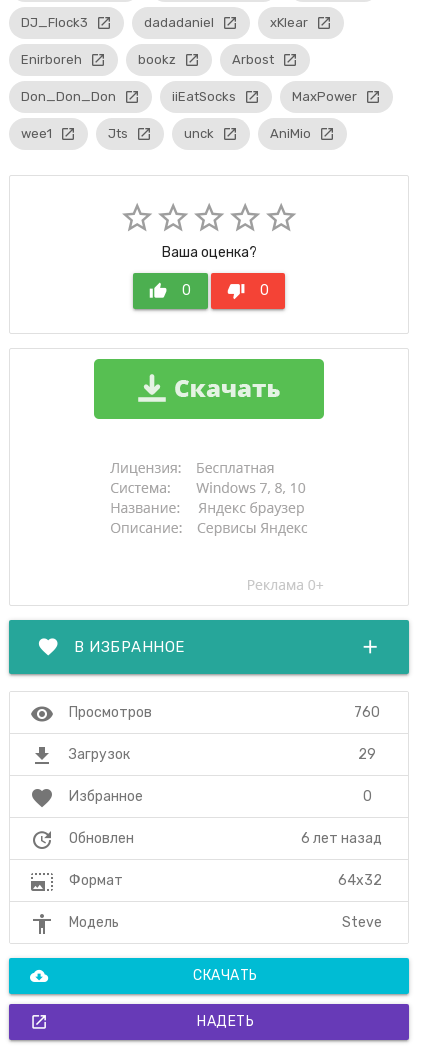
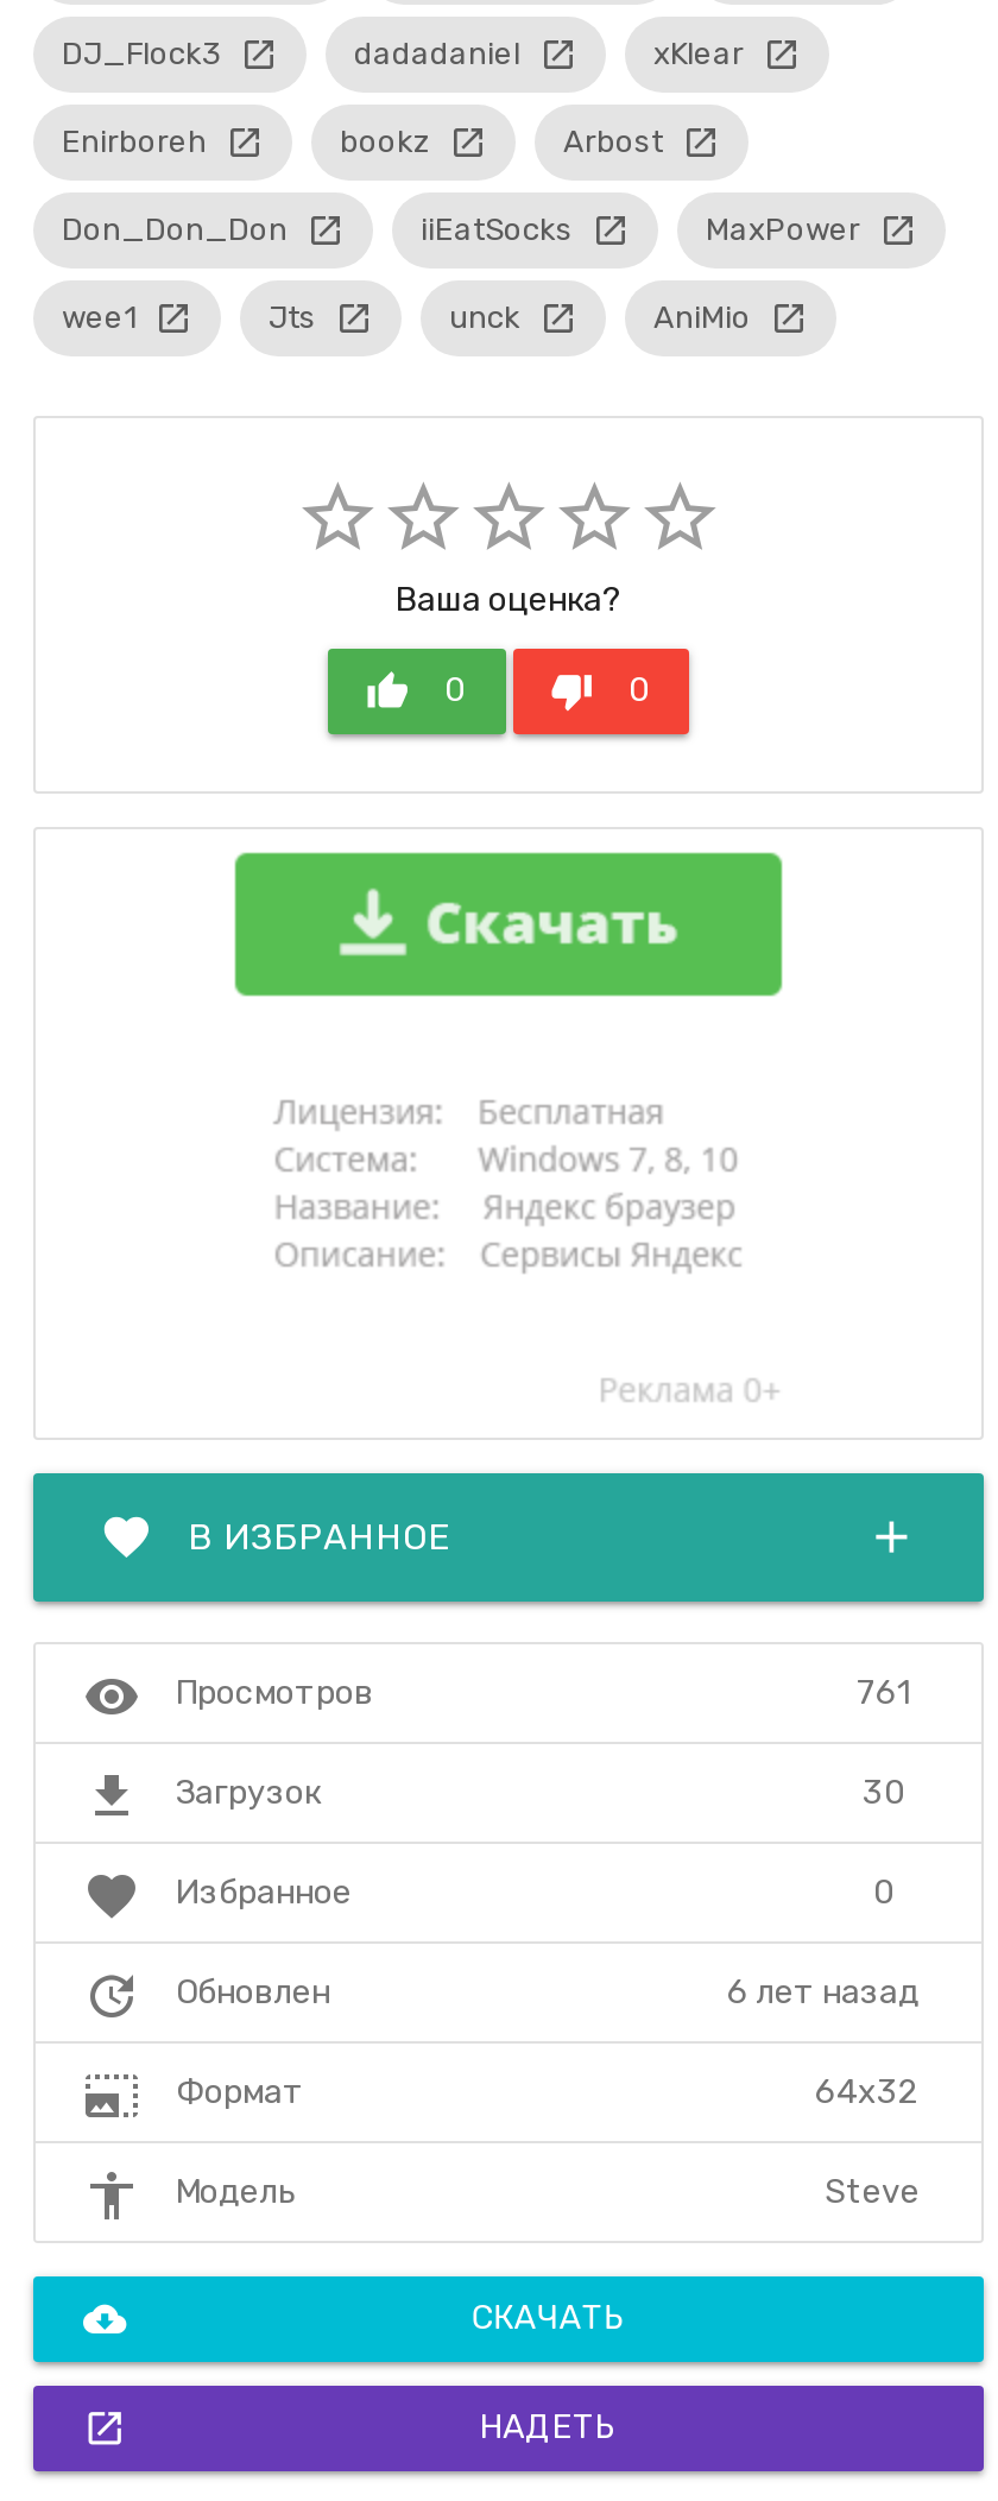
[354,703,380,720] 760 -> [857,1672,911,1712] 761
[358,745,376,762] 29 -> [863,1771,905,1812] 30

